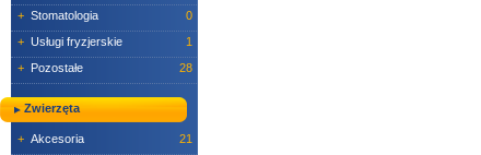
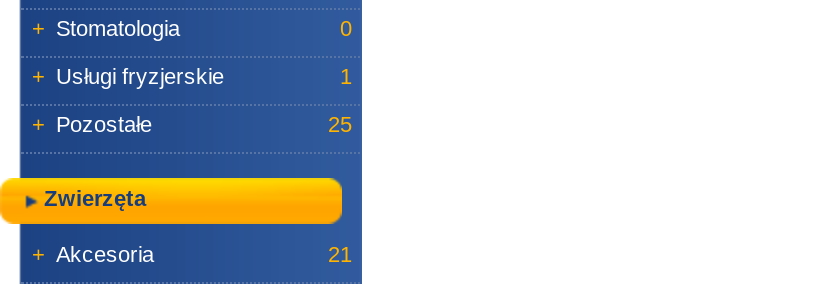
[179,61,192,74] 28 -> [328,112,352,136] 25

